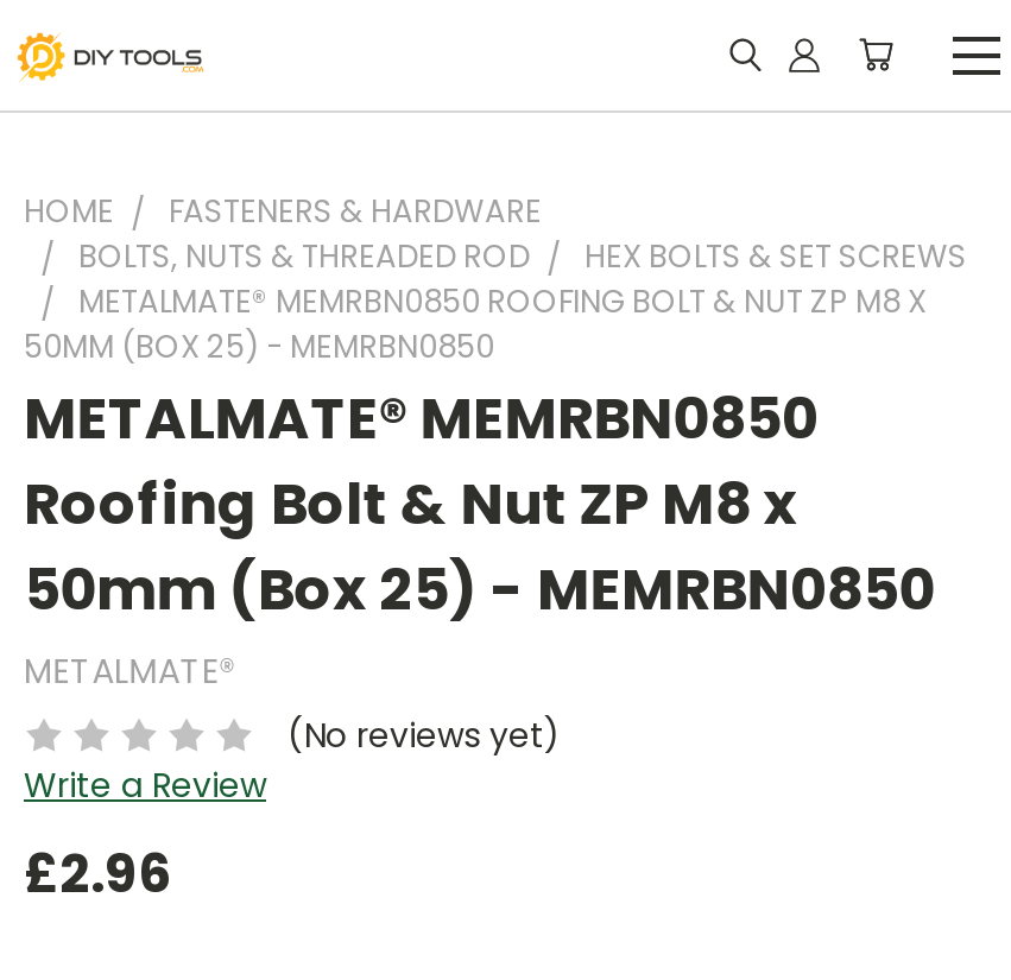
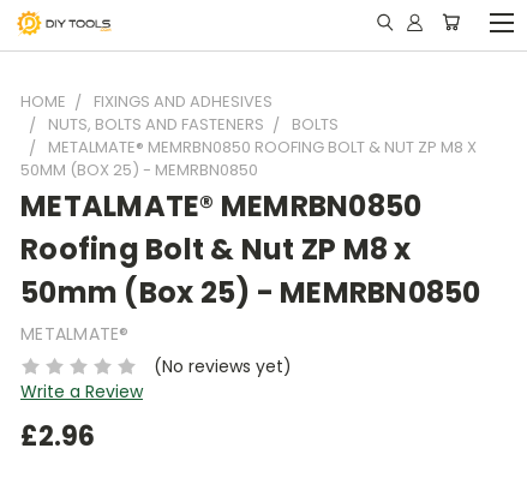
[78,189,967,279] FASTENERS & HARDWARE | BOLTS, NUTS & THREADED ROD | HEX BOLTS & SET SCREWS -> [48,90,339,136] FIXINGS AND ADHESIVES | NUTS, BOLTS AND FASTENERS | BOLTS

